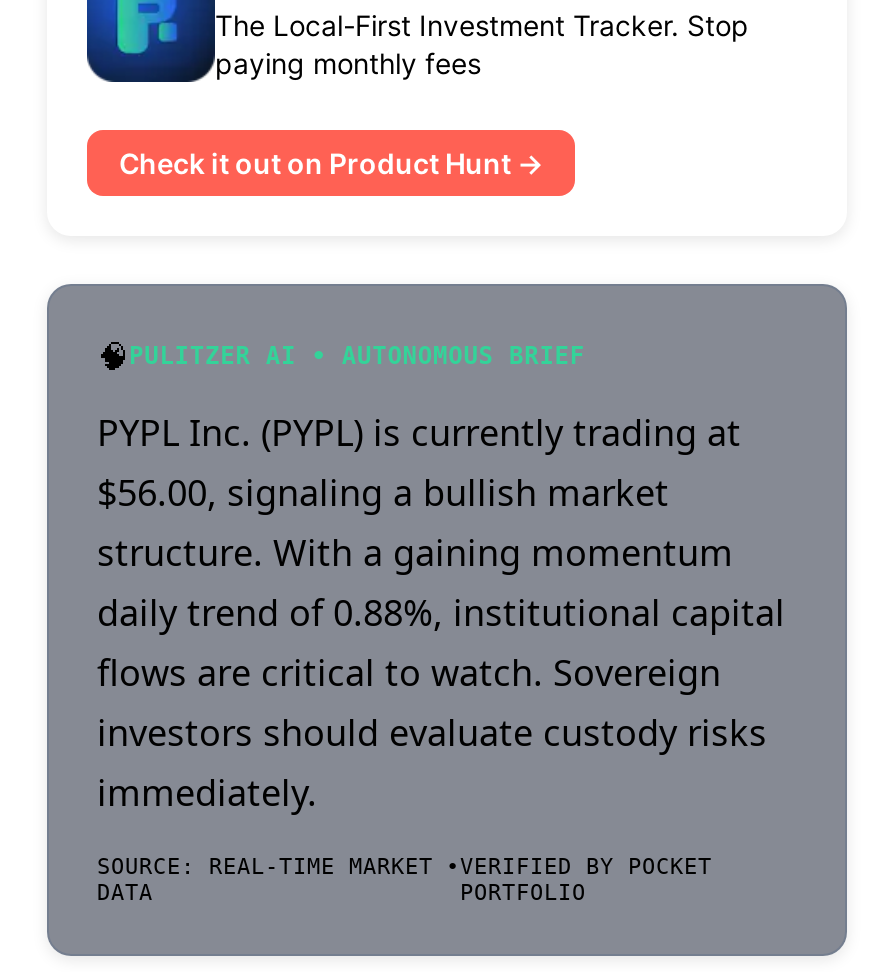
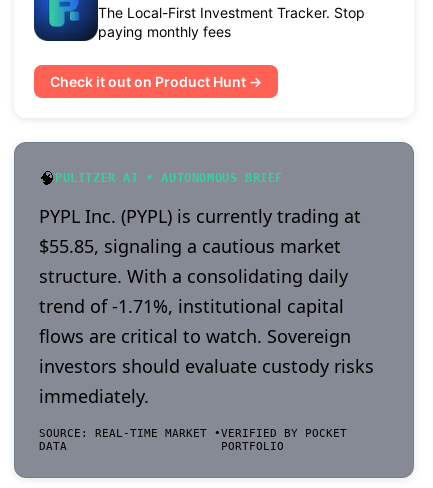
[97,468,785,636] $56.00, signaling a bullish market | structure. With a gaining momentum | daily trend of 0.88%, institutional capital -> [39,234,348,318] $55.85, signaling a cautious market | structure. With a consolidating daily | trend of -1.71%, institutional capital

